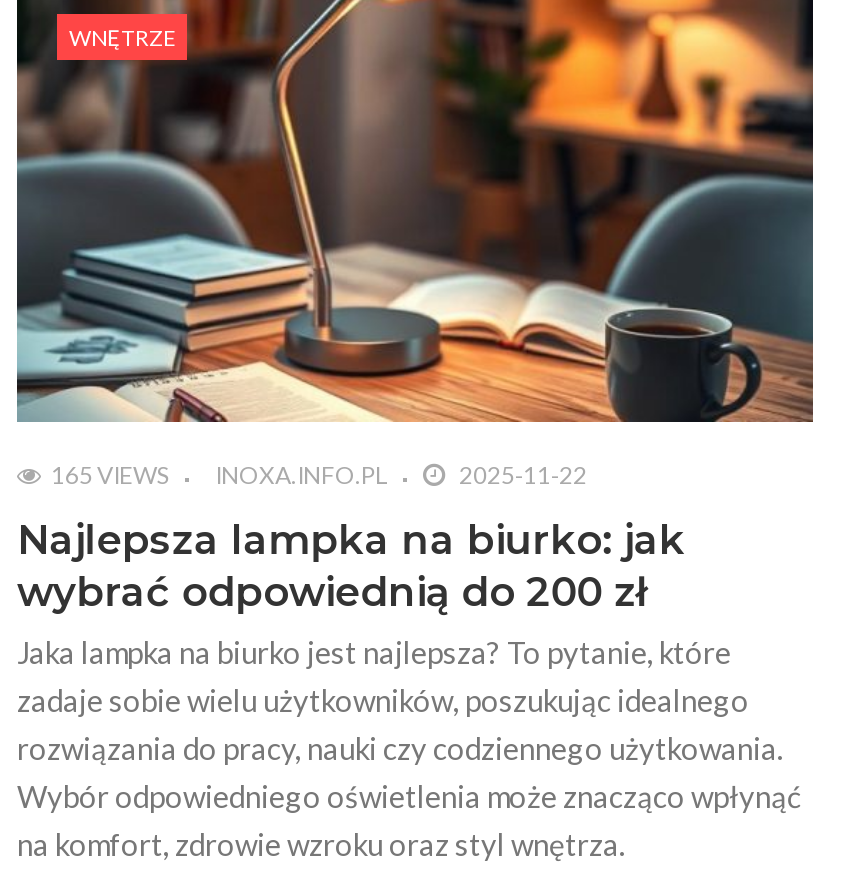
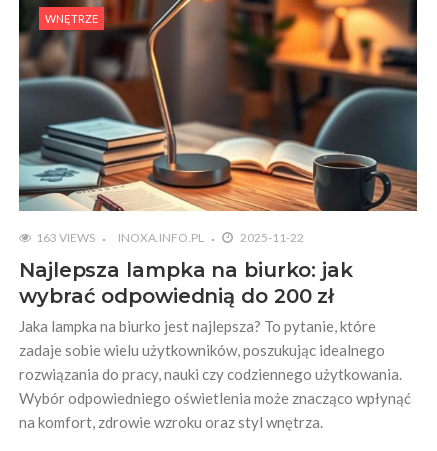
[51,460,387,490] 165 VIEWS INOXA.INFO.PL -> [36,230,204,245] 163 VIEWS INOXA.INFO.PL

